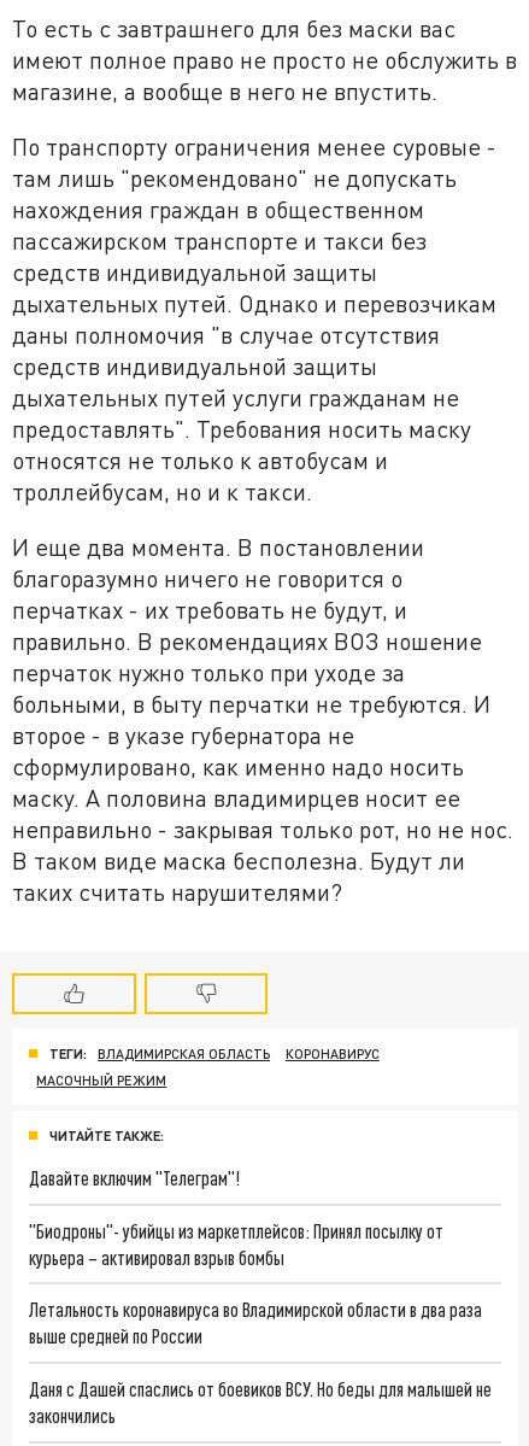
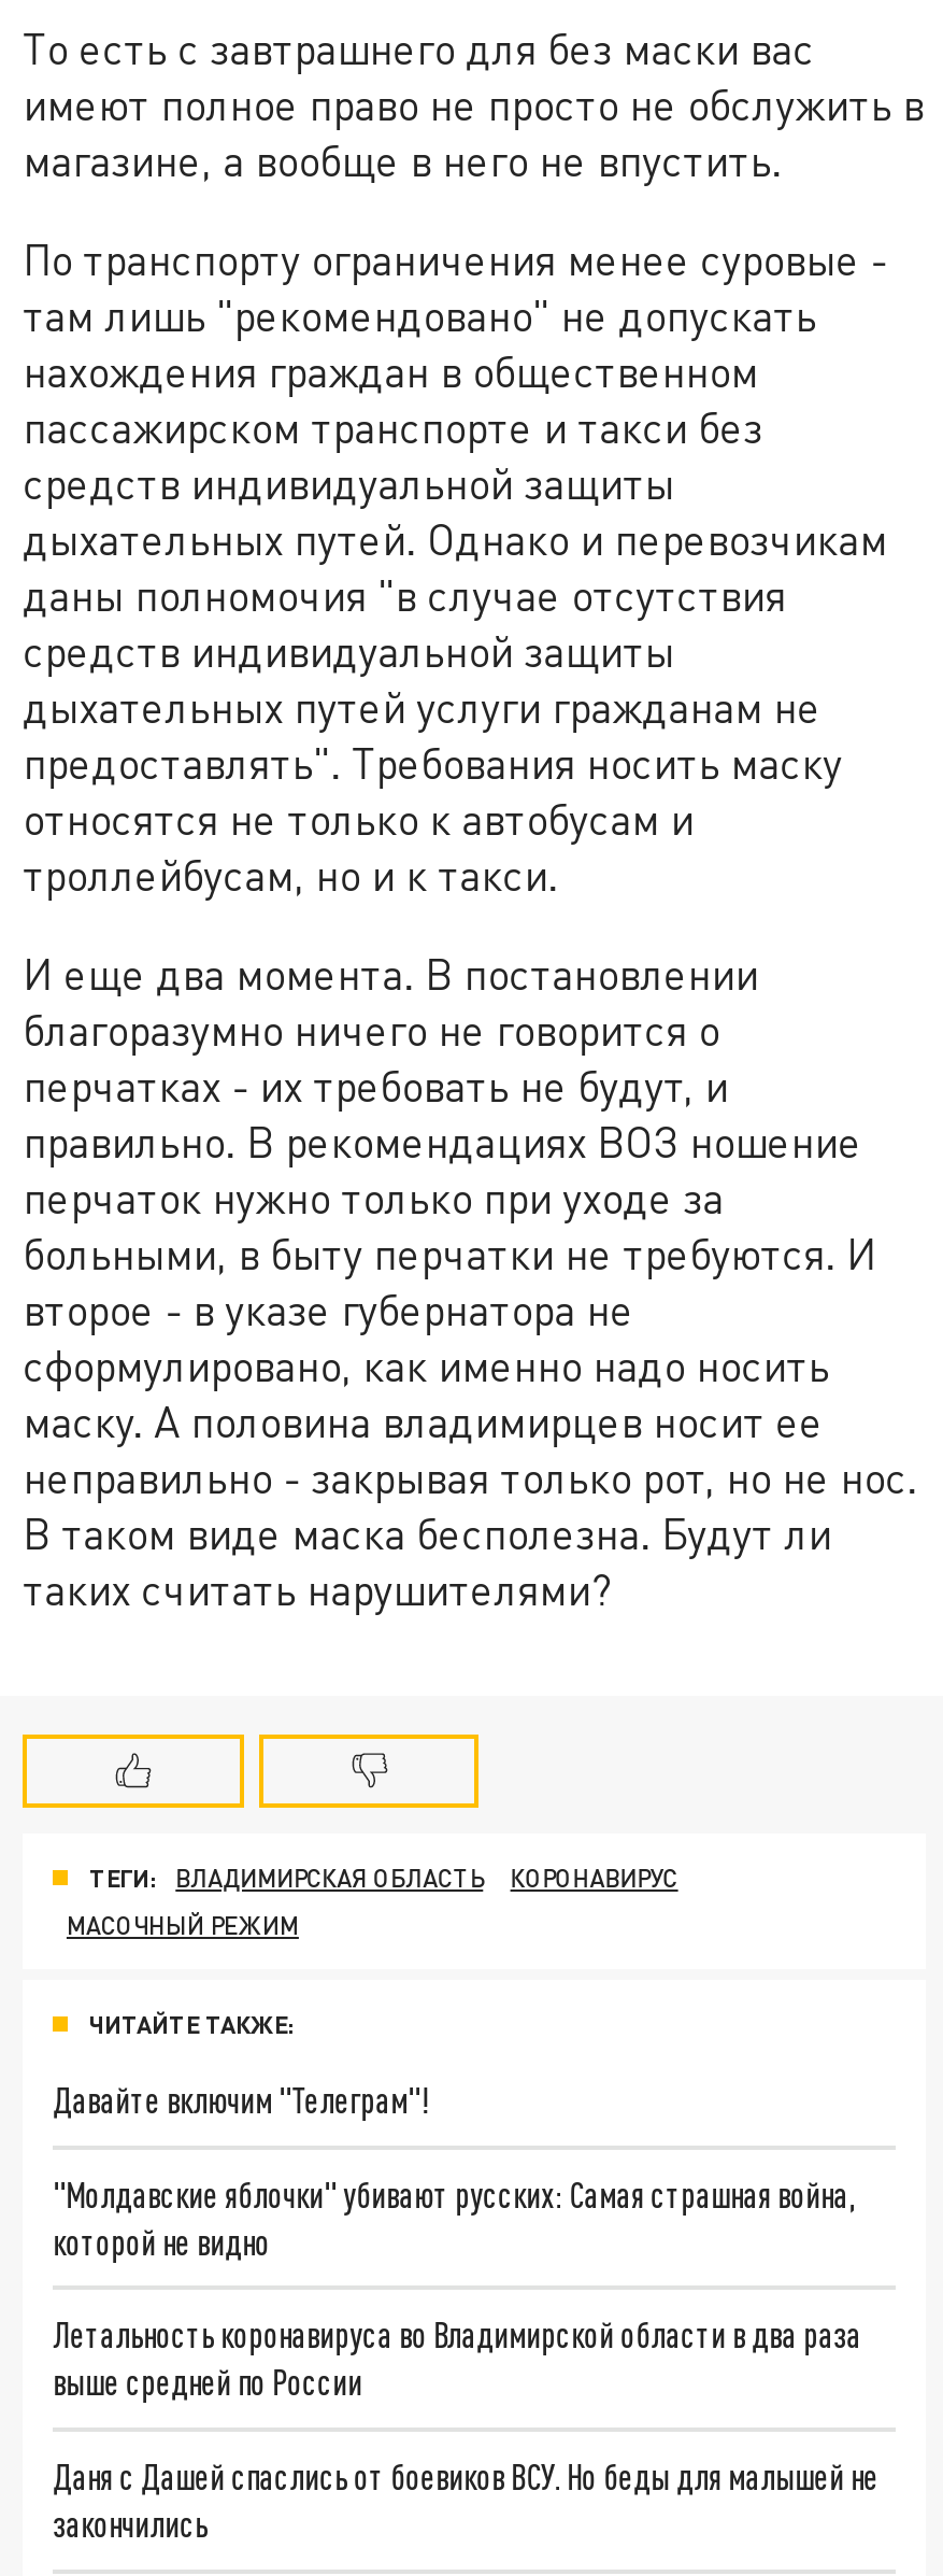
[29,1219,444,1268] "Биодроны"- убийцы из маркетплейсов: Принял посылку от | курьера – активировал взрыв бомбы -> [53,2173,855,2261] "Молдавские яблочки" убивают русских: Самая страшная война, | которой не видно

